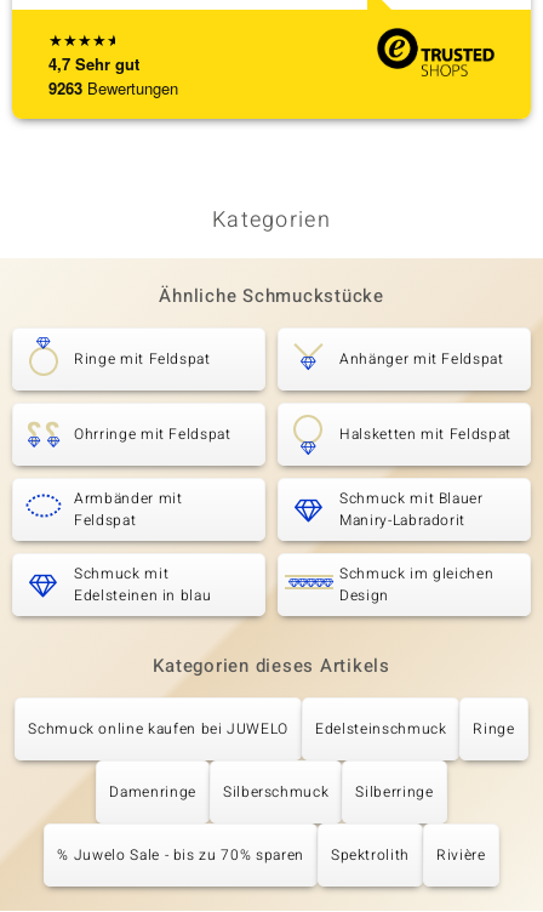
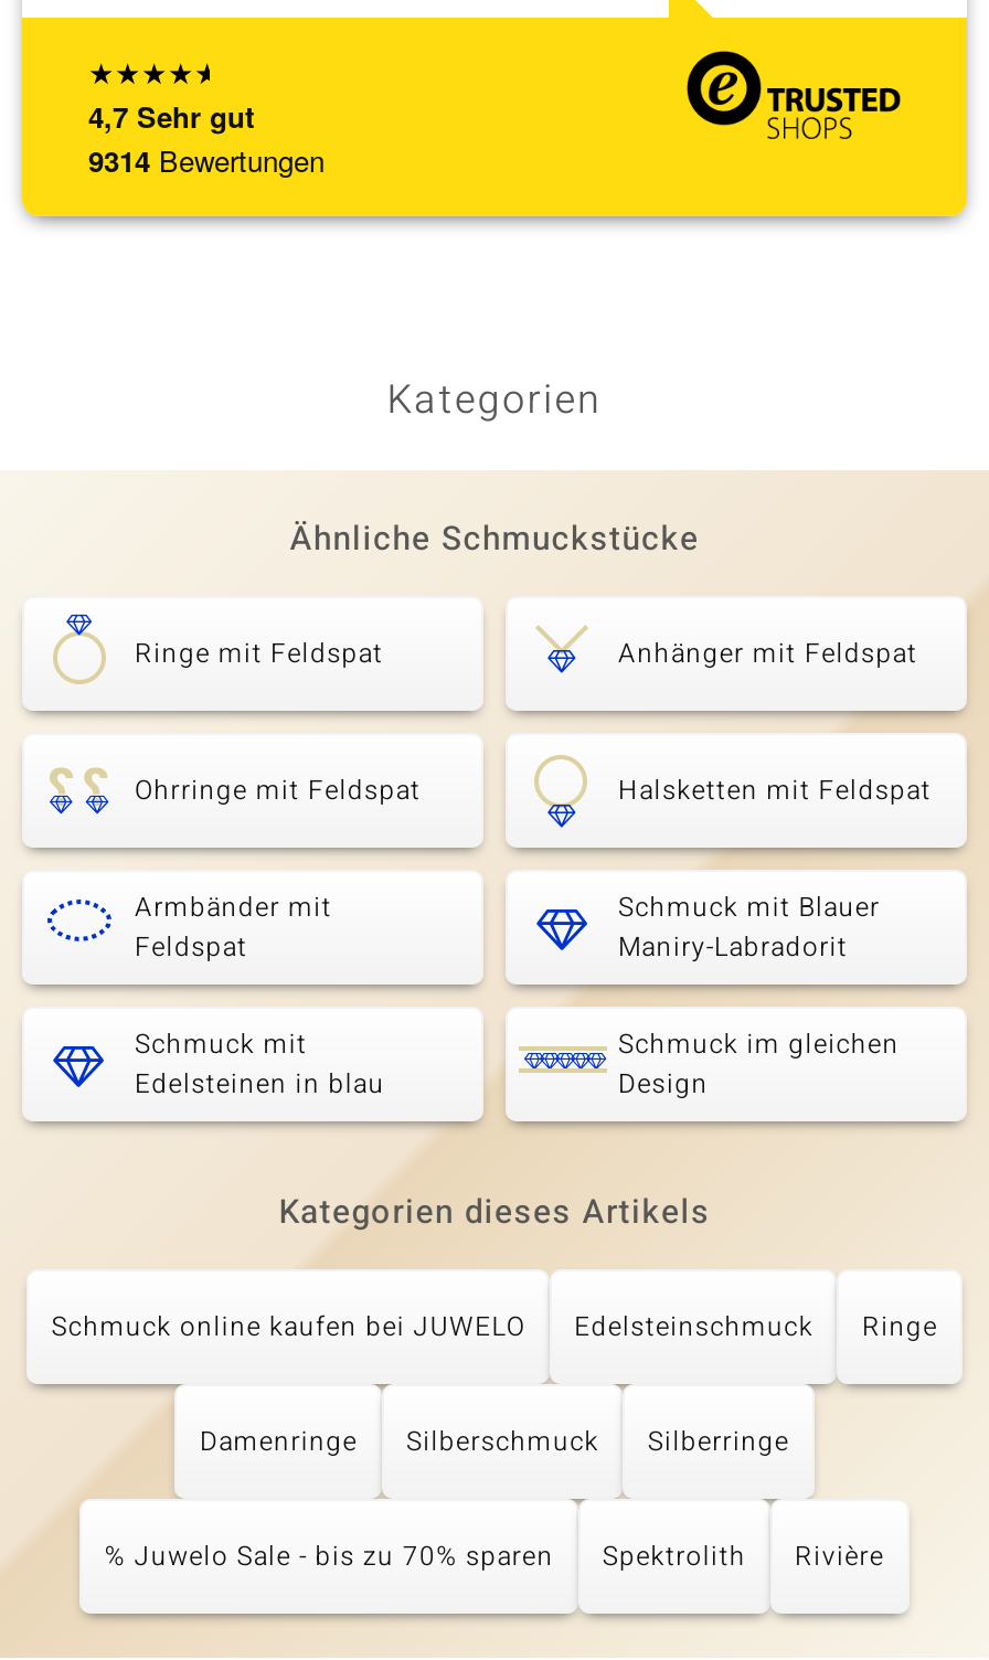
[48,76,178,99] 9263 Bewertungen -> [88,139,325,181] 9314 Bewertungen

